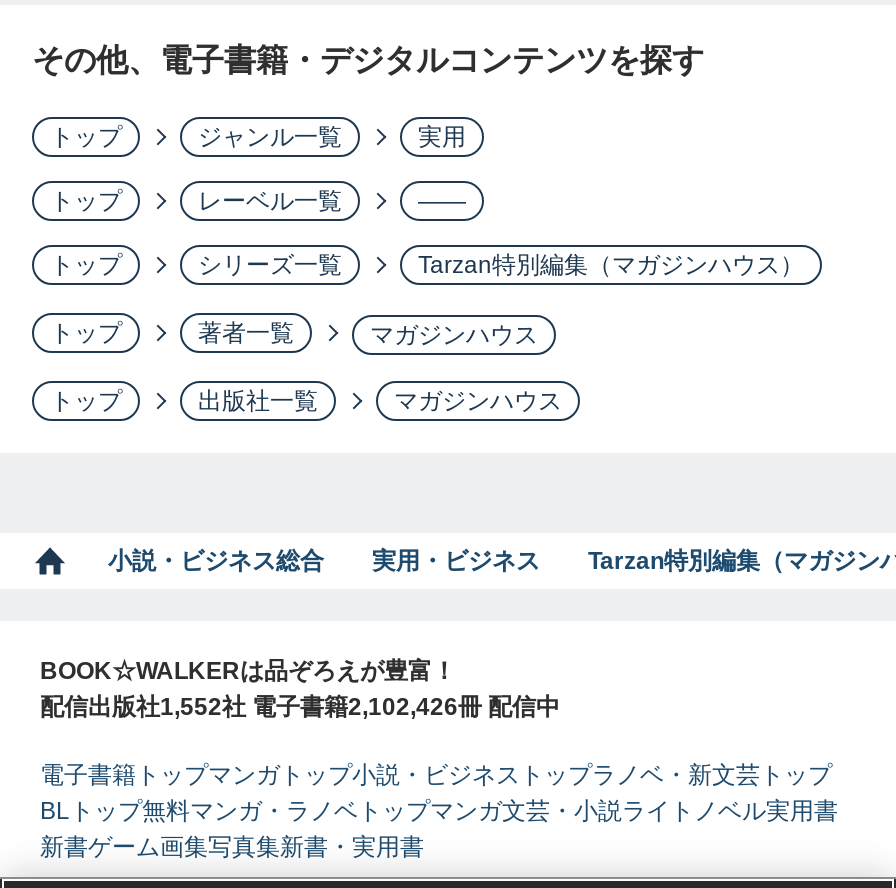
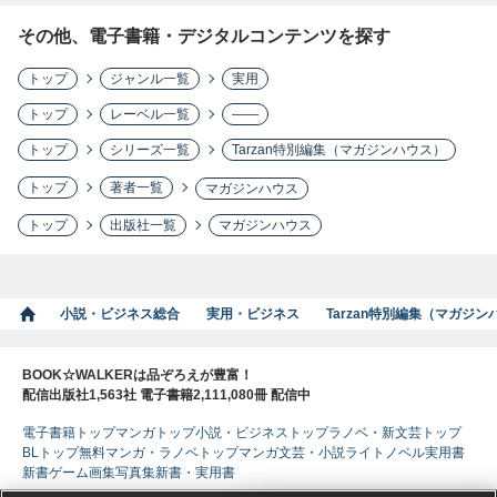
[40,693,560,721] 配信出版社1,552社 電子書籍2,102,426冊 配信中 -> [22,387,311,402] 配信出版社1,563社 電子書籍2,111,080冊 配信中

